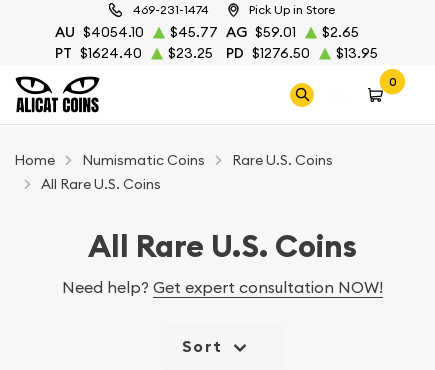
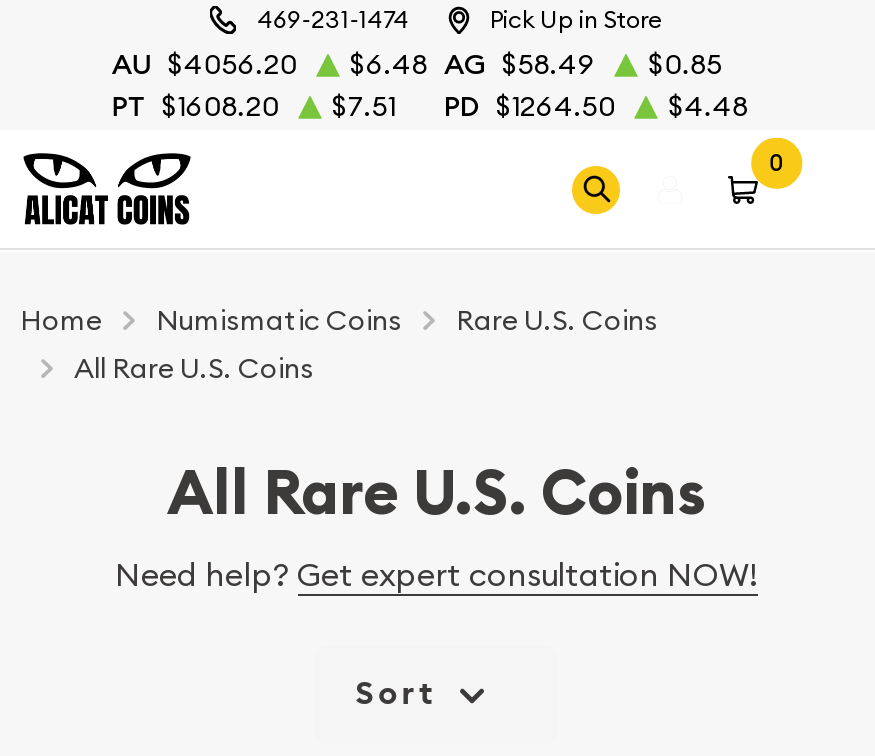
[55,23,144,41] AU $4054.10 -> [112,46,298,82] AU $4056.20
[170,23,296,41] $45.77 AG $59.01 -> [350,46,596,82] $6.48 AG $58.49
[322,23,359,41] $2.65 -> [648,46,722,82] $0.85
[55,44,142,62] PT $1624.40 -> [112,88,280,124] PT $1608.20
[168,44,213,62] $23.25 -> [332,88,396,124] $7.51
[226,44,310,62] PD $1276.50 -> [444,88,616,124] PD $1264.50
[336,44,378,62] $13.95 -> [668,88,748,124] $4.48

